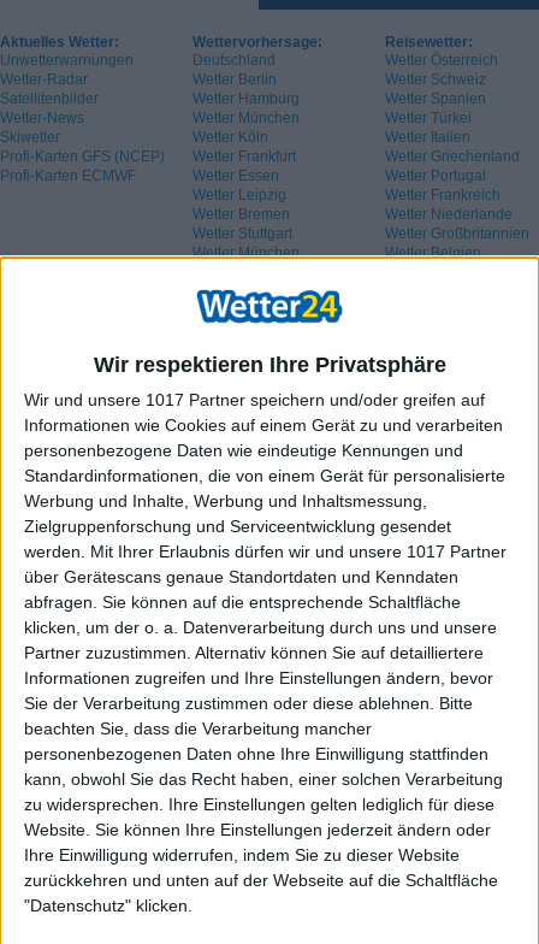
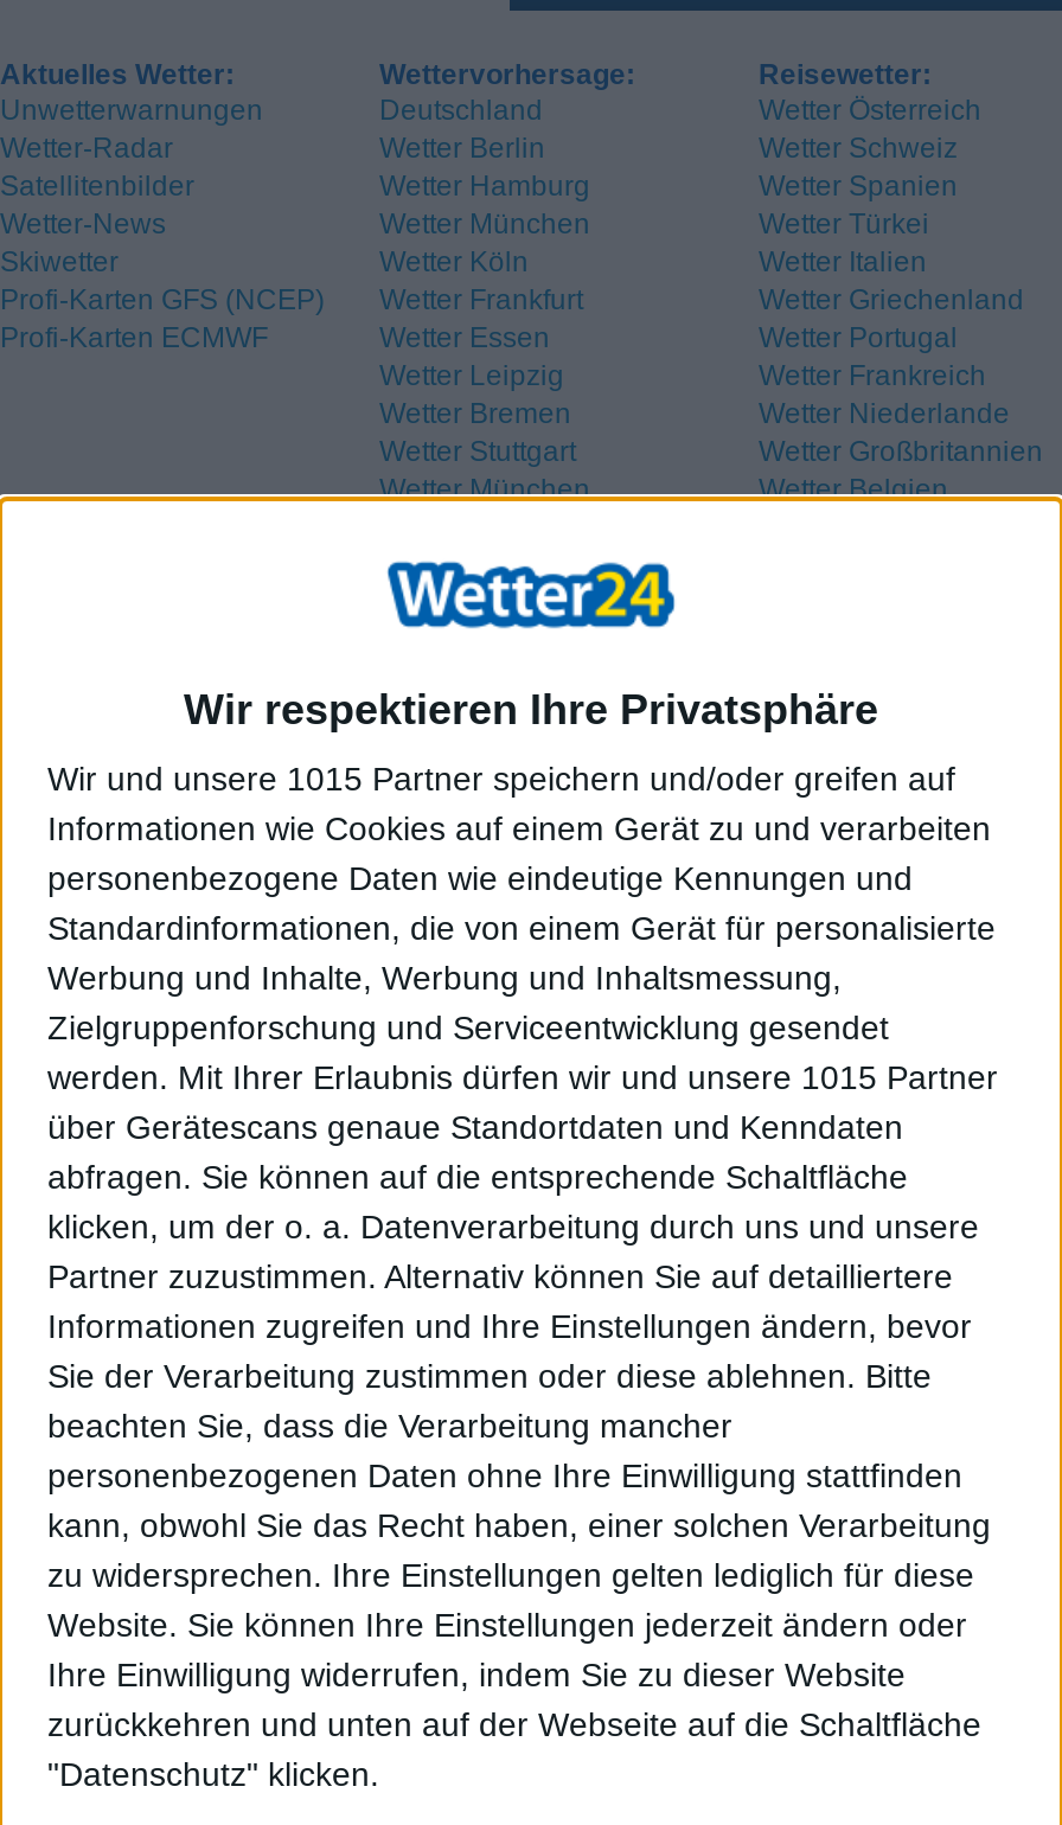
[24,390,485,409] Wir und unsere 1017 Partner speichern und/oder greifen auf -> [47,759,955,797] Wir und unsere 1015 Partner speichern und/oder greifen auf
[24,541,507,561] werden. Mit Ihrer Erlaubnis dürfen wir und unsere 1017 Partner -> [47,1057,998,1095] werden. Mit Ihrer Erlaubnis dürfen wir und unsere 1015 Partner

